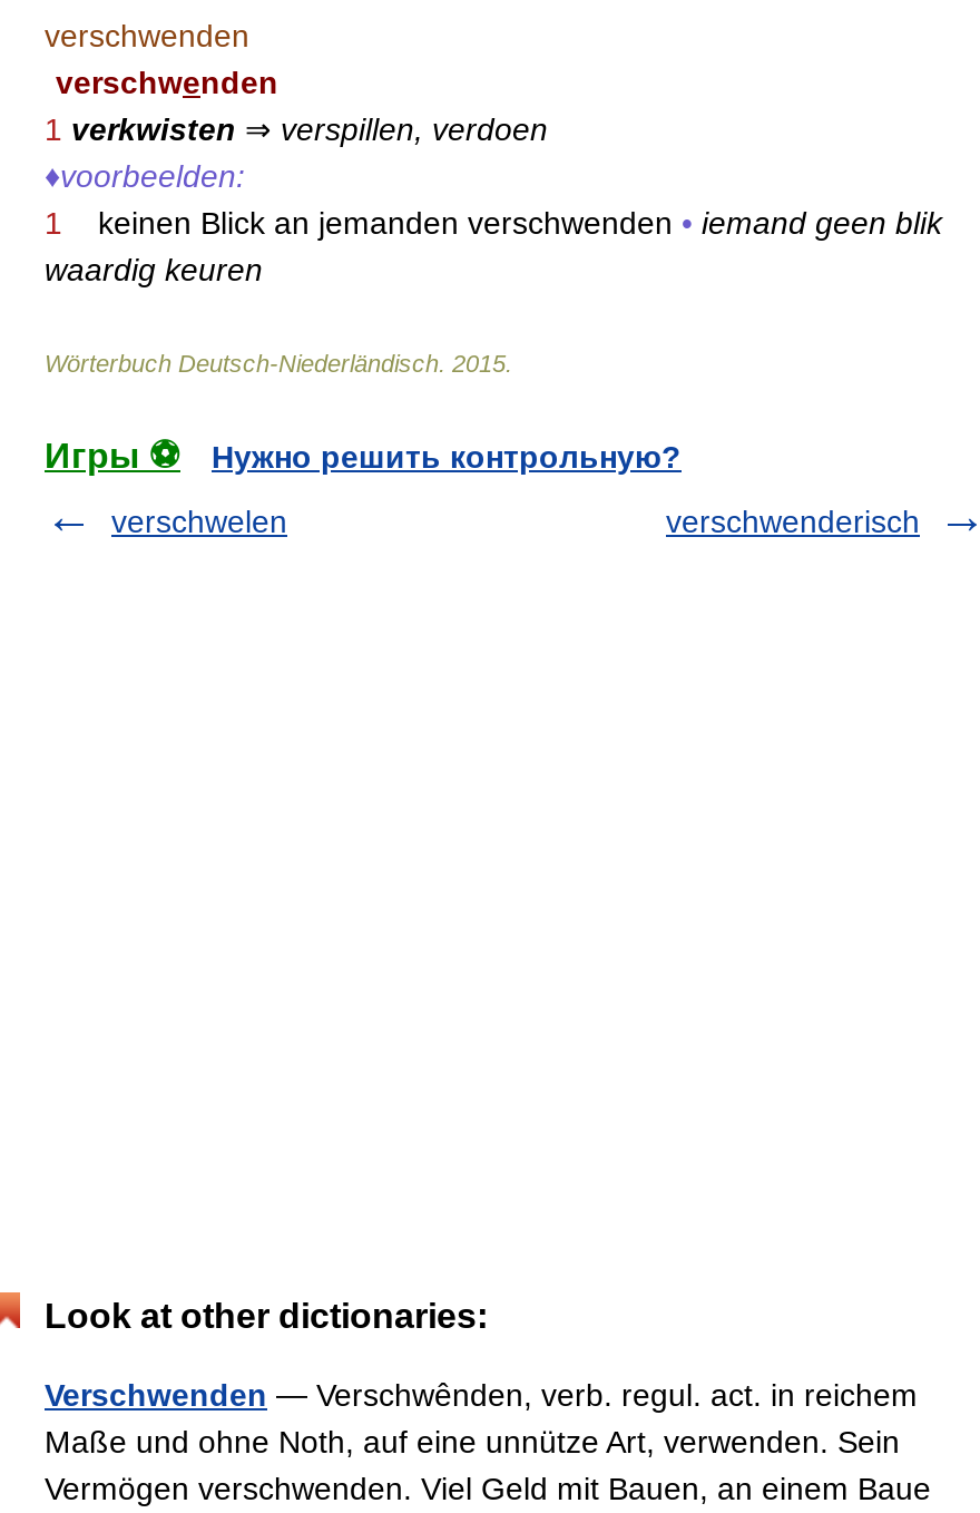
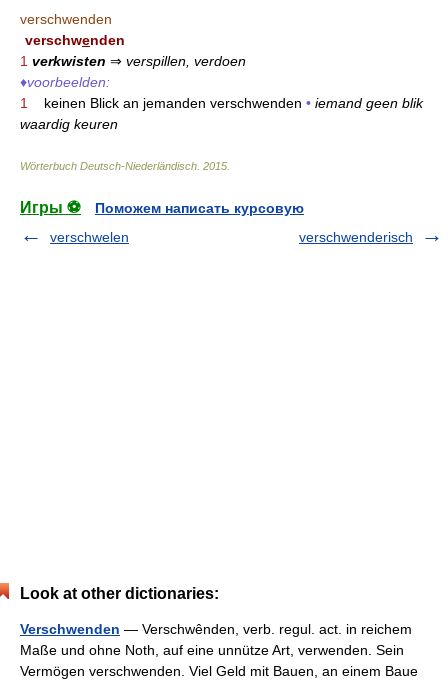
[212,439,682,475] Нужно решить контрольную? -> [95,200,304,216] Поможем написать курсовую

